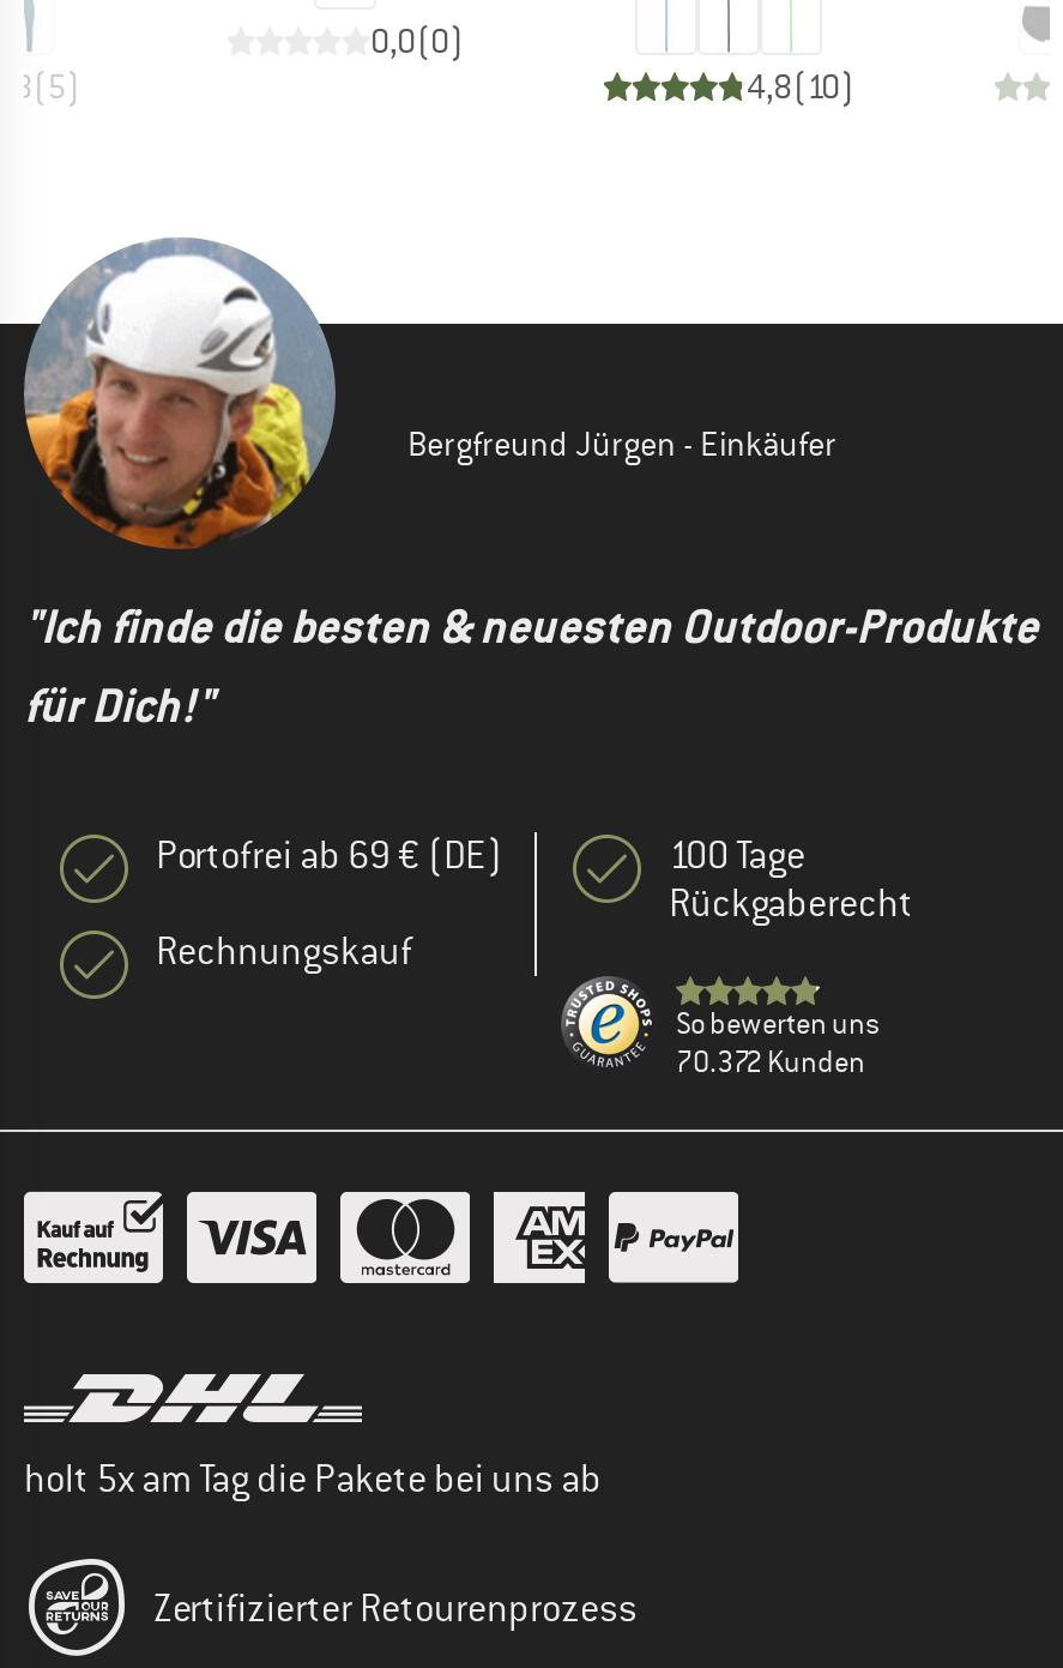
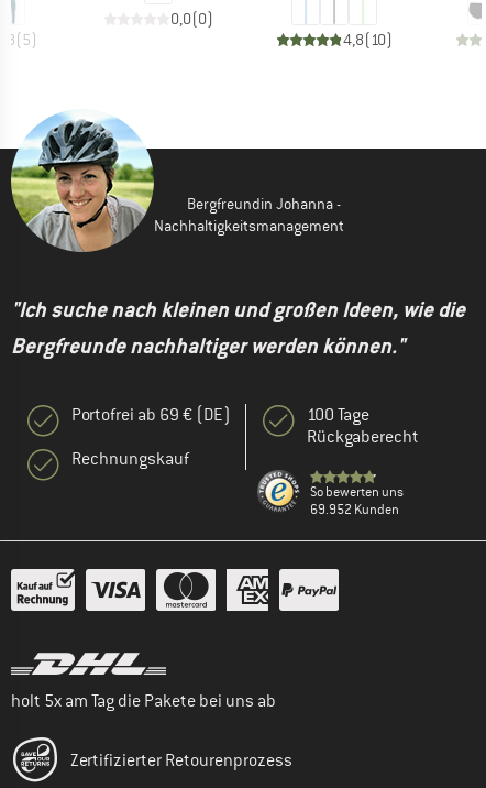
[24,237,836,549] [image] | Bergfreund Jürgen - Einkäufer -> [11,112,344,253] [image] | Bergfreundin Johanna - | Nachhaltigkeitsmanagement
[24,597,1038,737] "Ich finde die besten & neuesten Outdoor-Produkte | für Dich!" -> [11,296,465,360] "Ich suche nach kleinen und großen Ideen, wie die | Bergfreunde nachhaltiger werden können."
[676,1043,865,1082] 70.372 Kunden -> [310,501,399,518] 69.952 Kunden

